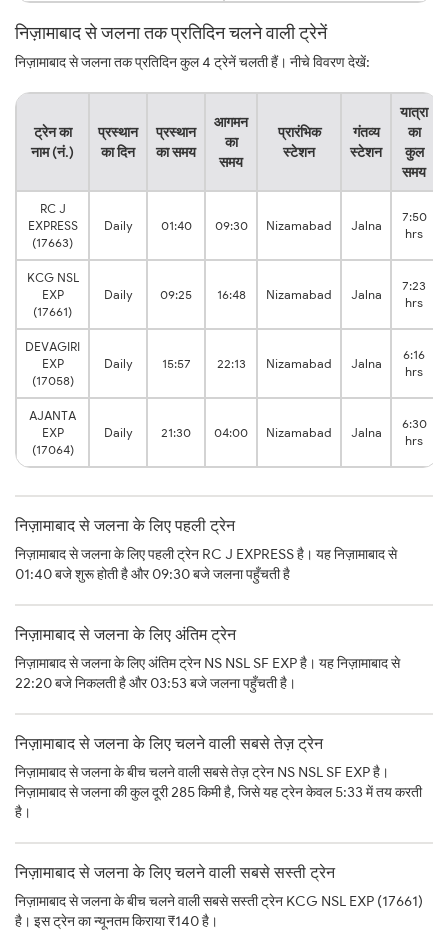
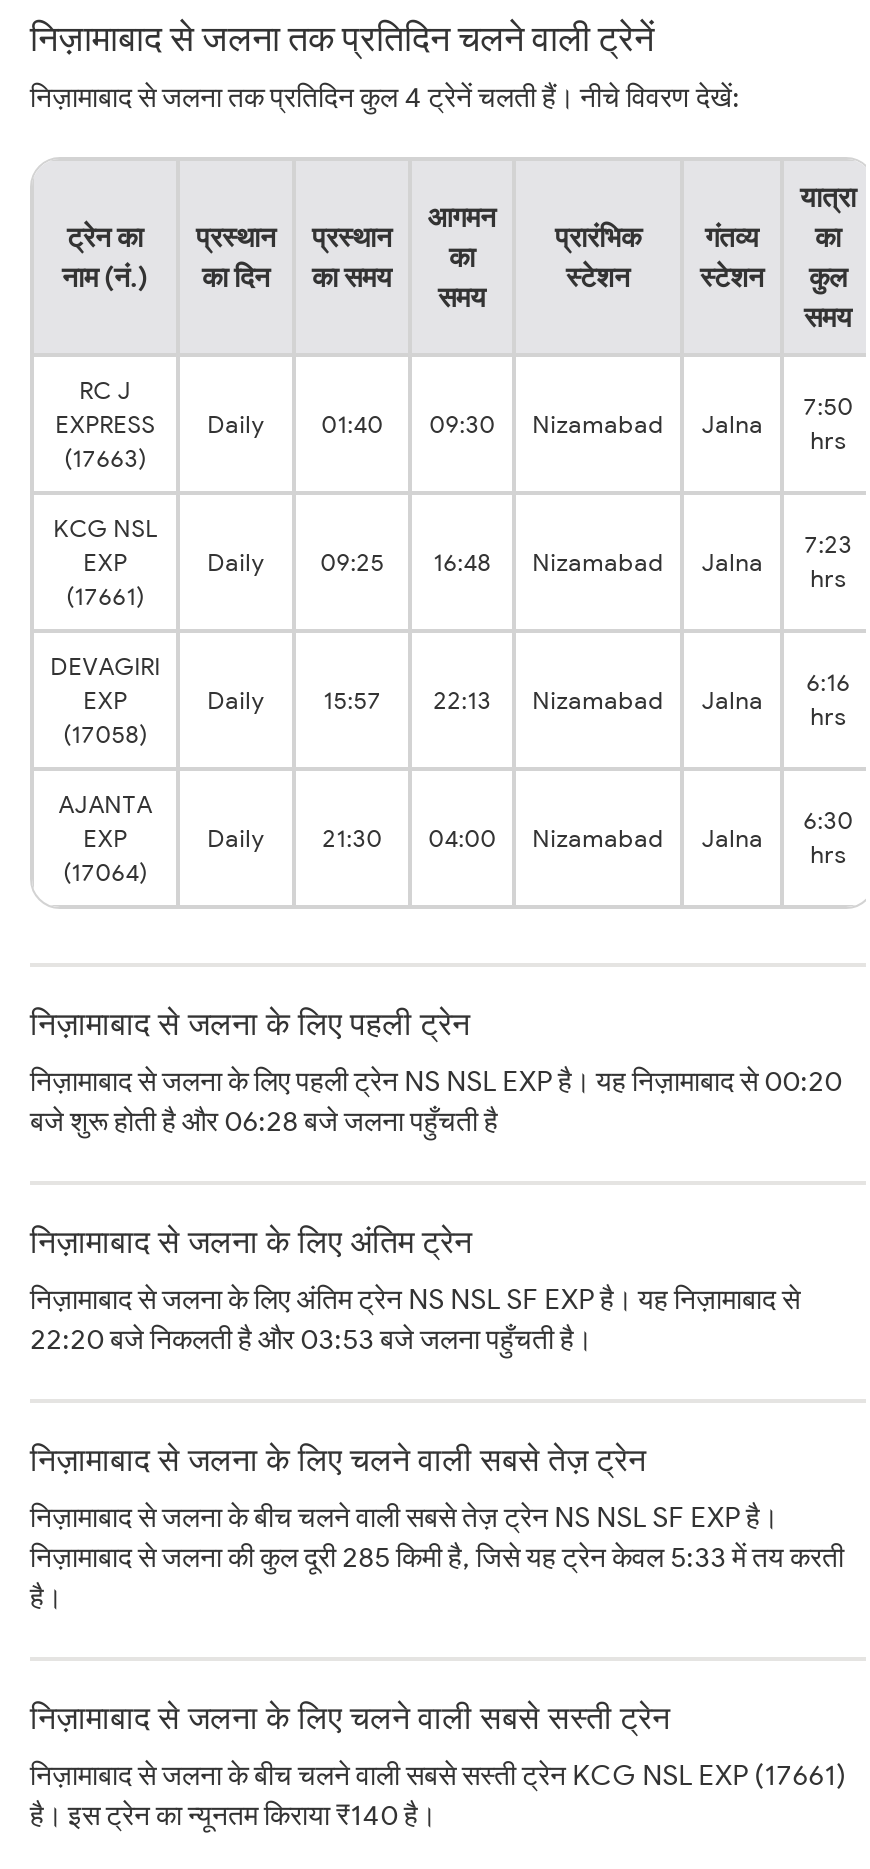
[15,545,397,583] निज़ामाबाद से जलना के लिए पहली ट्रेन RC J EXPRESS है। यह निज़ामाबाद से | 01:40 बजे शुरू होती है और 09:30 बजे जलना पहुँचती है -> [30,1063,842,1139] निज़ामाबाद से जलना के लिए पहली ट्रेन NS NSL EXP है। यह निज़ामाबाद से 00:20 | बजे शुरू होती है और 06:28 बजे जलना पहुँचती है

